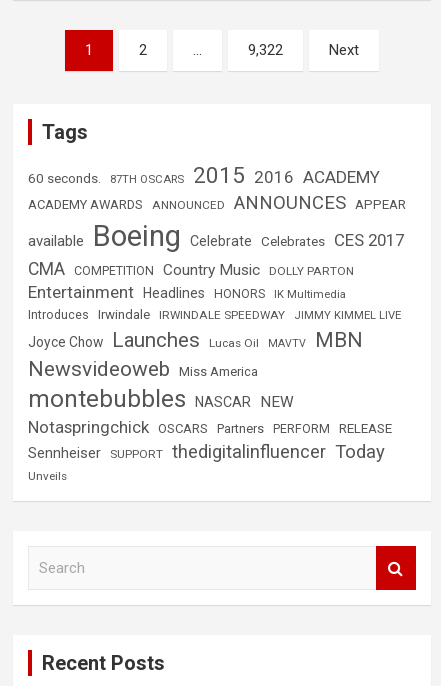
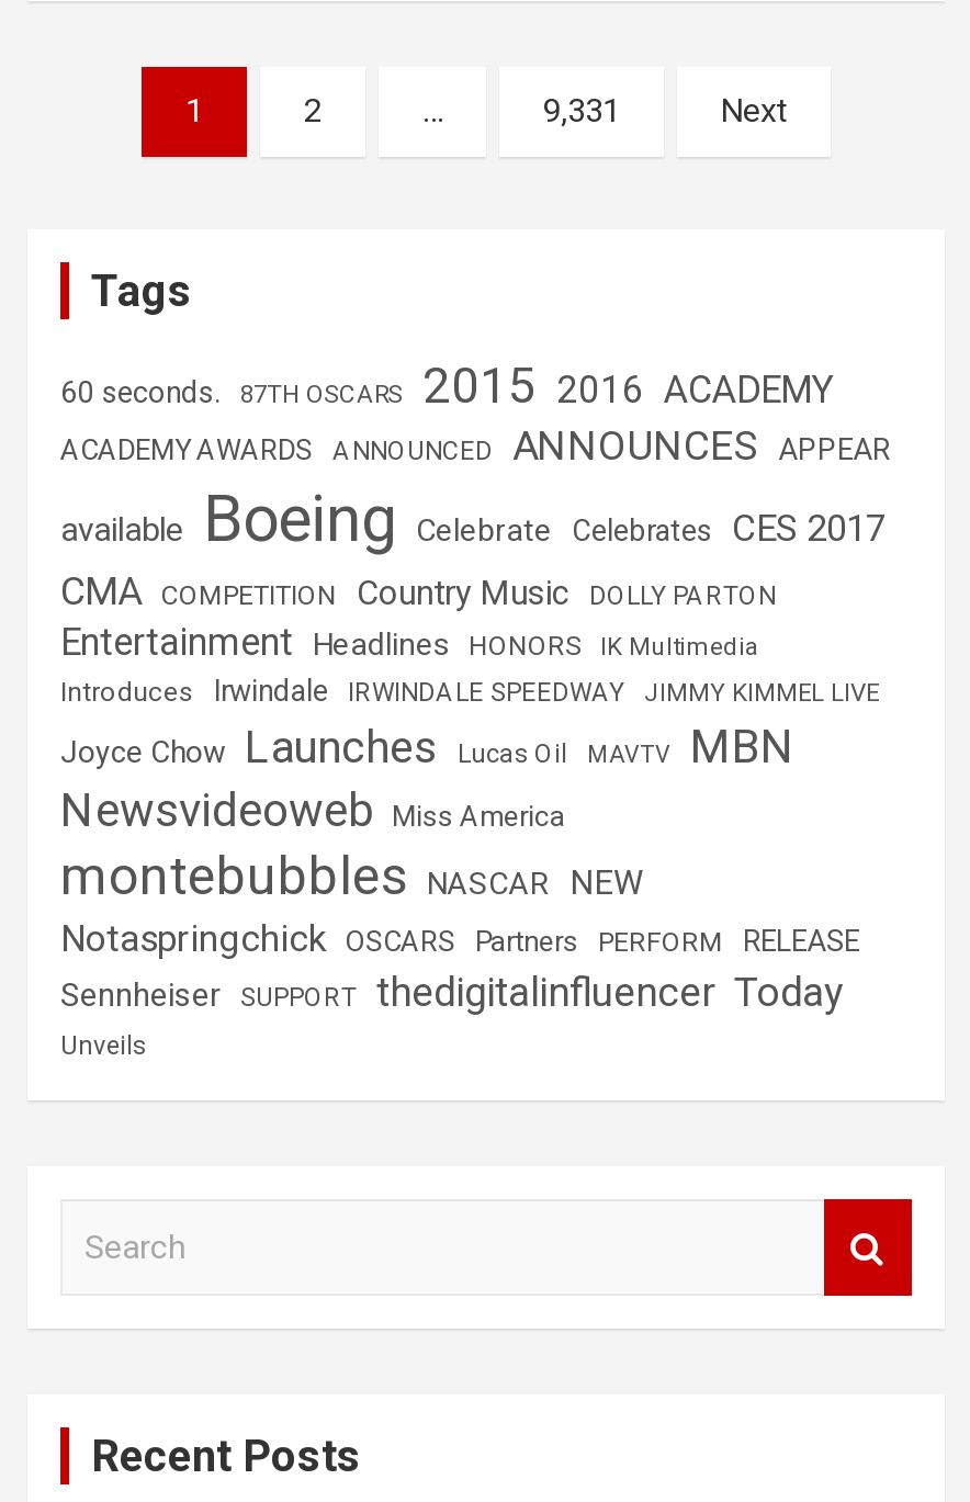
[248,41,283,59] 9,322 -> [543,90,620,130] 9,331

